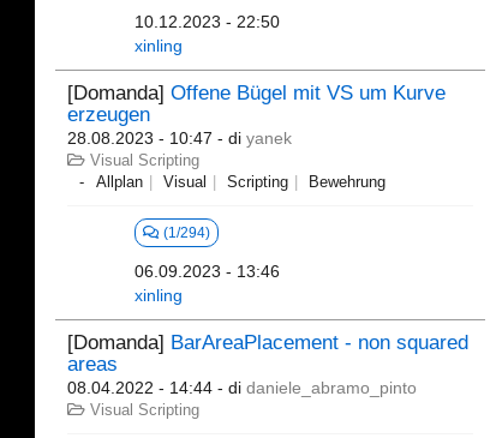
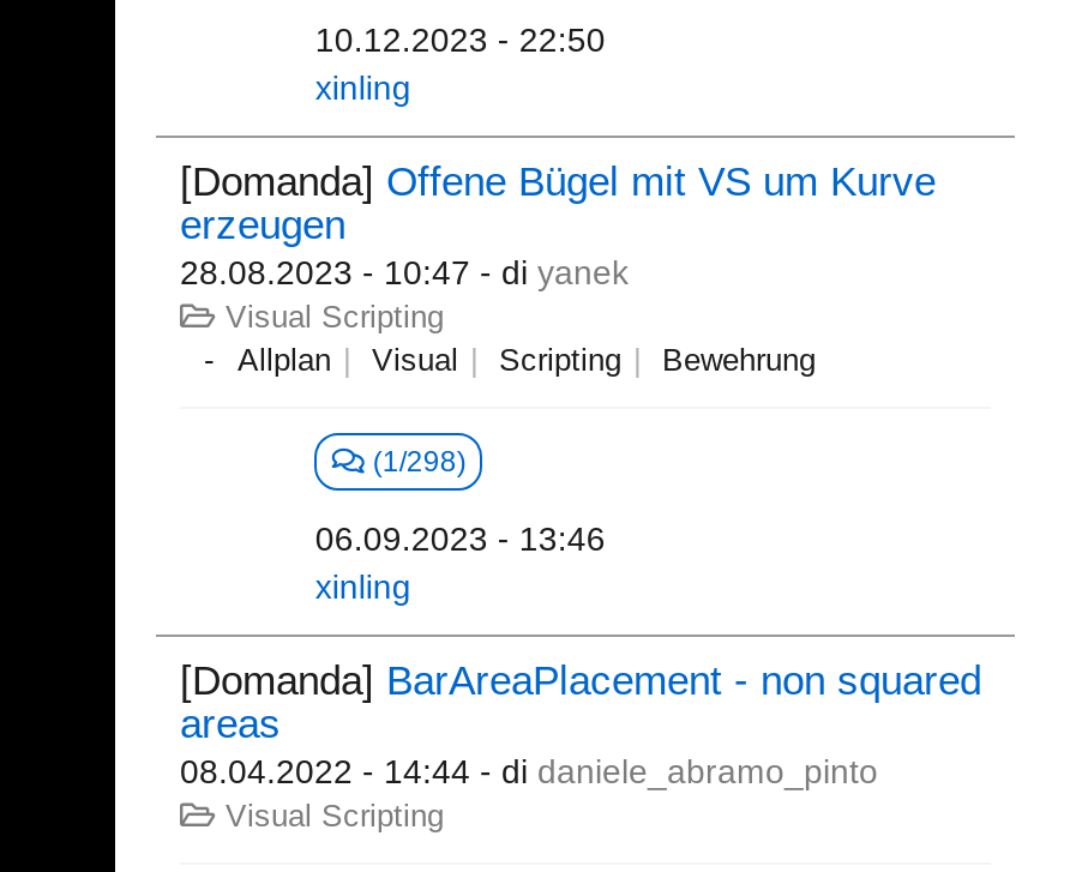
[160,224,211,241] (1/294) -> [365,445,466,479] (1/298)

